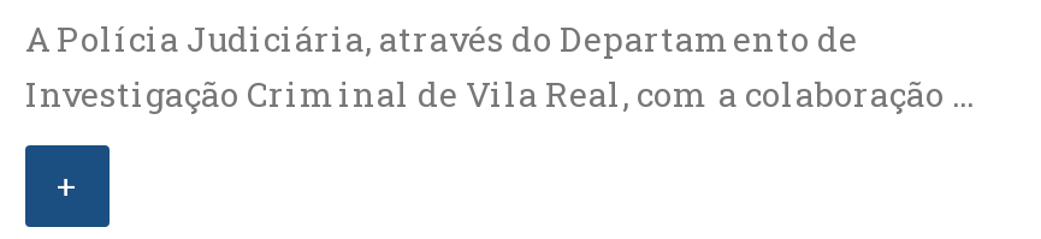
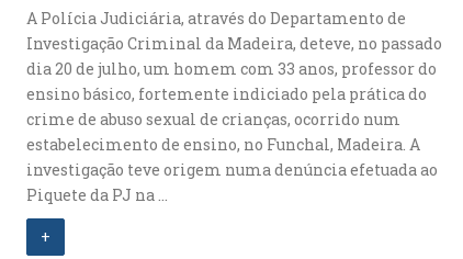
[25,71,974,116] Investigação Criminal de Vila Real, com a colaboração ... -> [26,33,442,205] Investigação Criminal da Madeira, deteve, no passado | dia 20 de julho, um homem com 33 anos, professor do | ensino básico, fortemente indiciado pela prática do | crime de abuso sexual de crianças, ocorrido num | estabelecimento de ensino, no Funchal, Madeira. A | investigação teve origem numa denúncia efetuada ao | Piquete da PJ na ...

